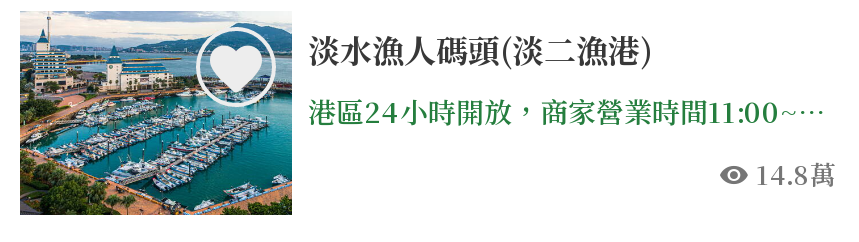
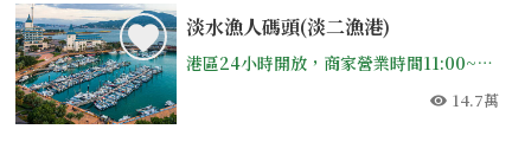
[756,155,836,193] 14.8萬 -> [452,89,499,111] 14.7萬

